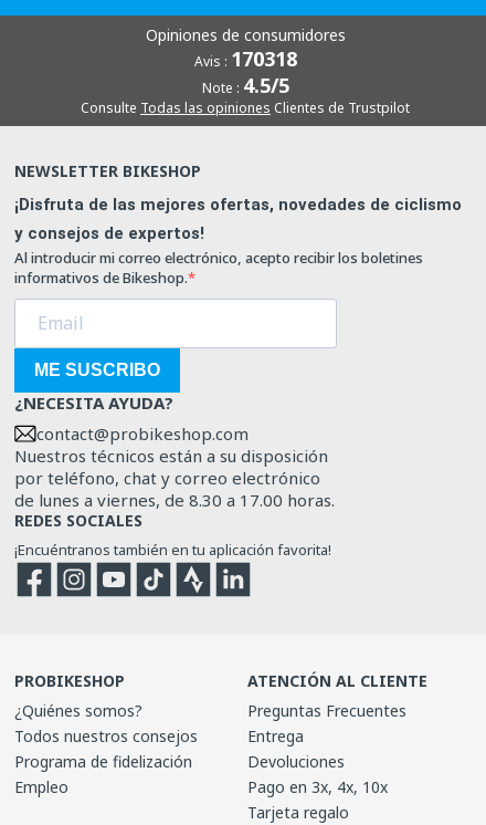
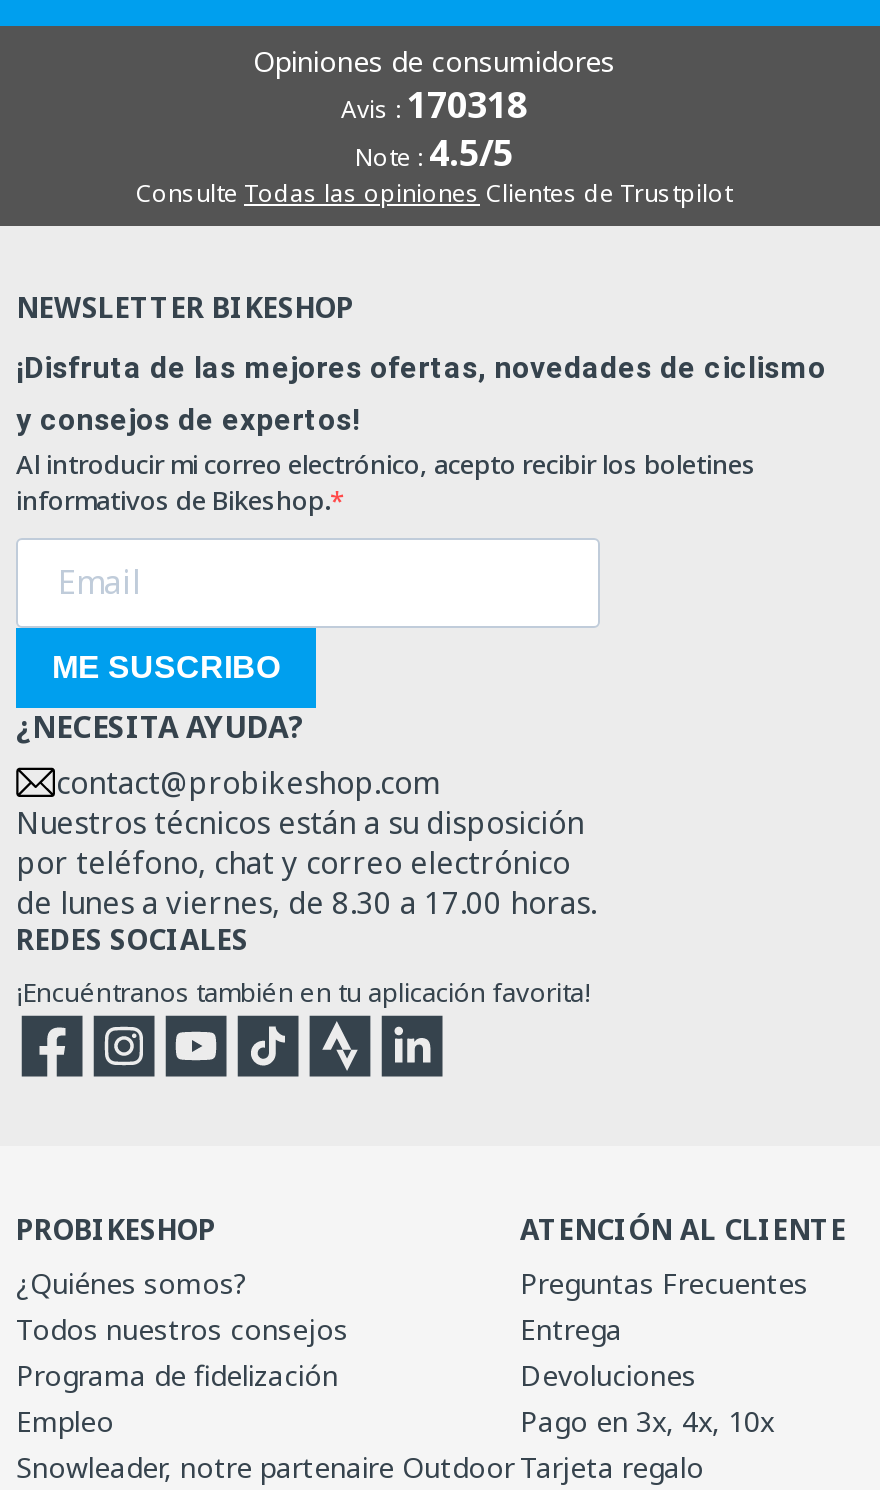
none -> [16,1448,514,1486] Snowleader, notre partenaire Outdoor

